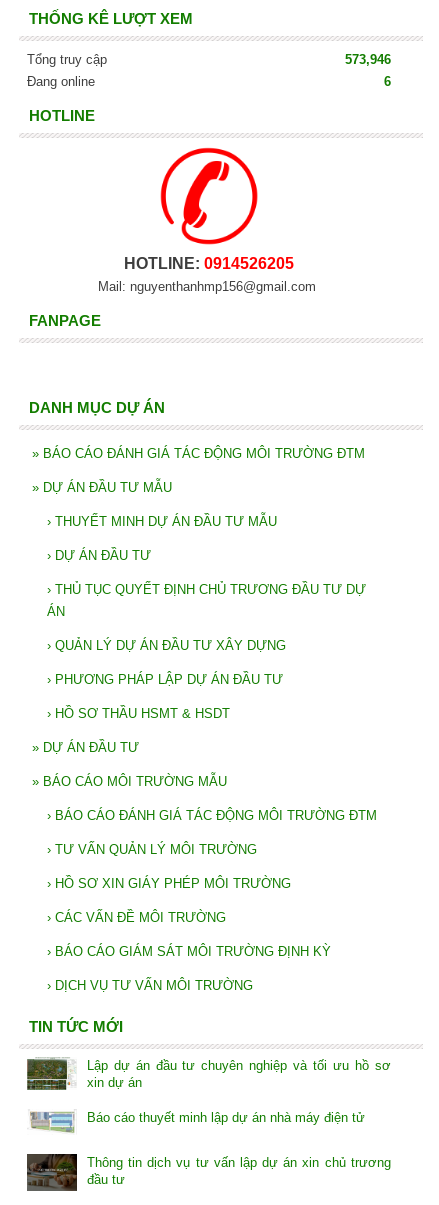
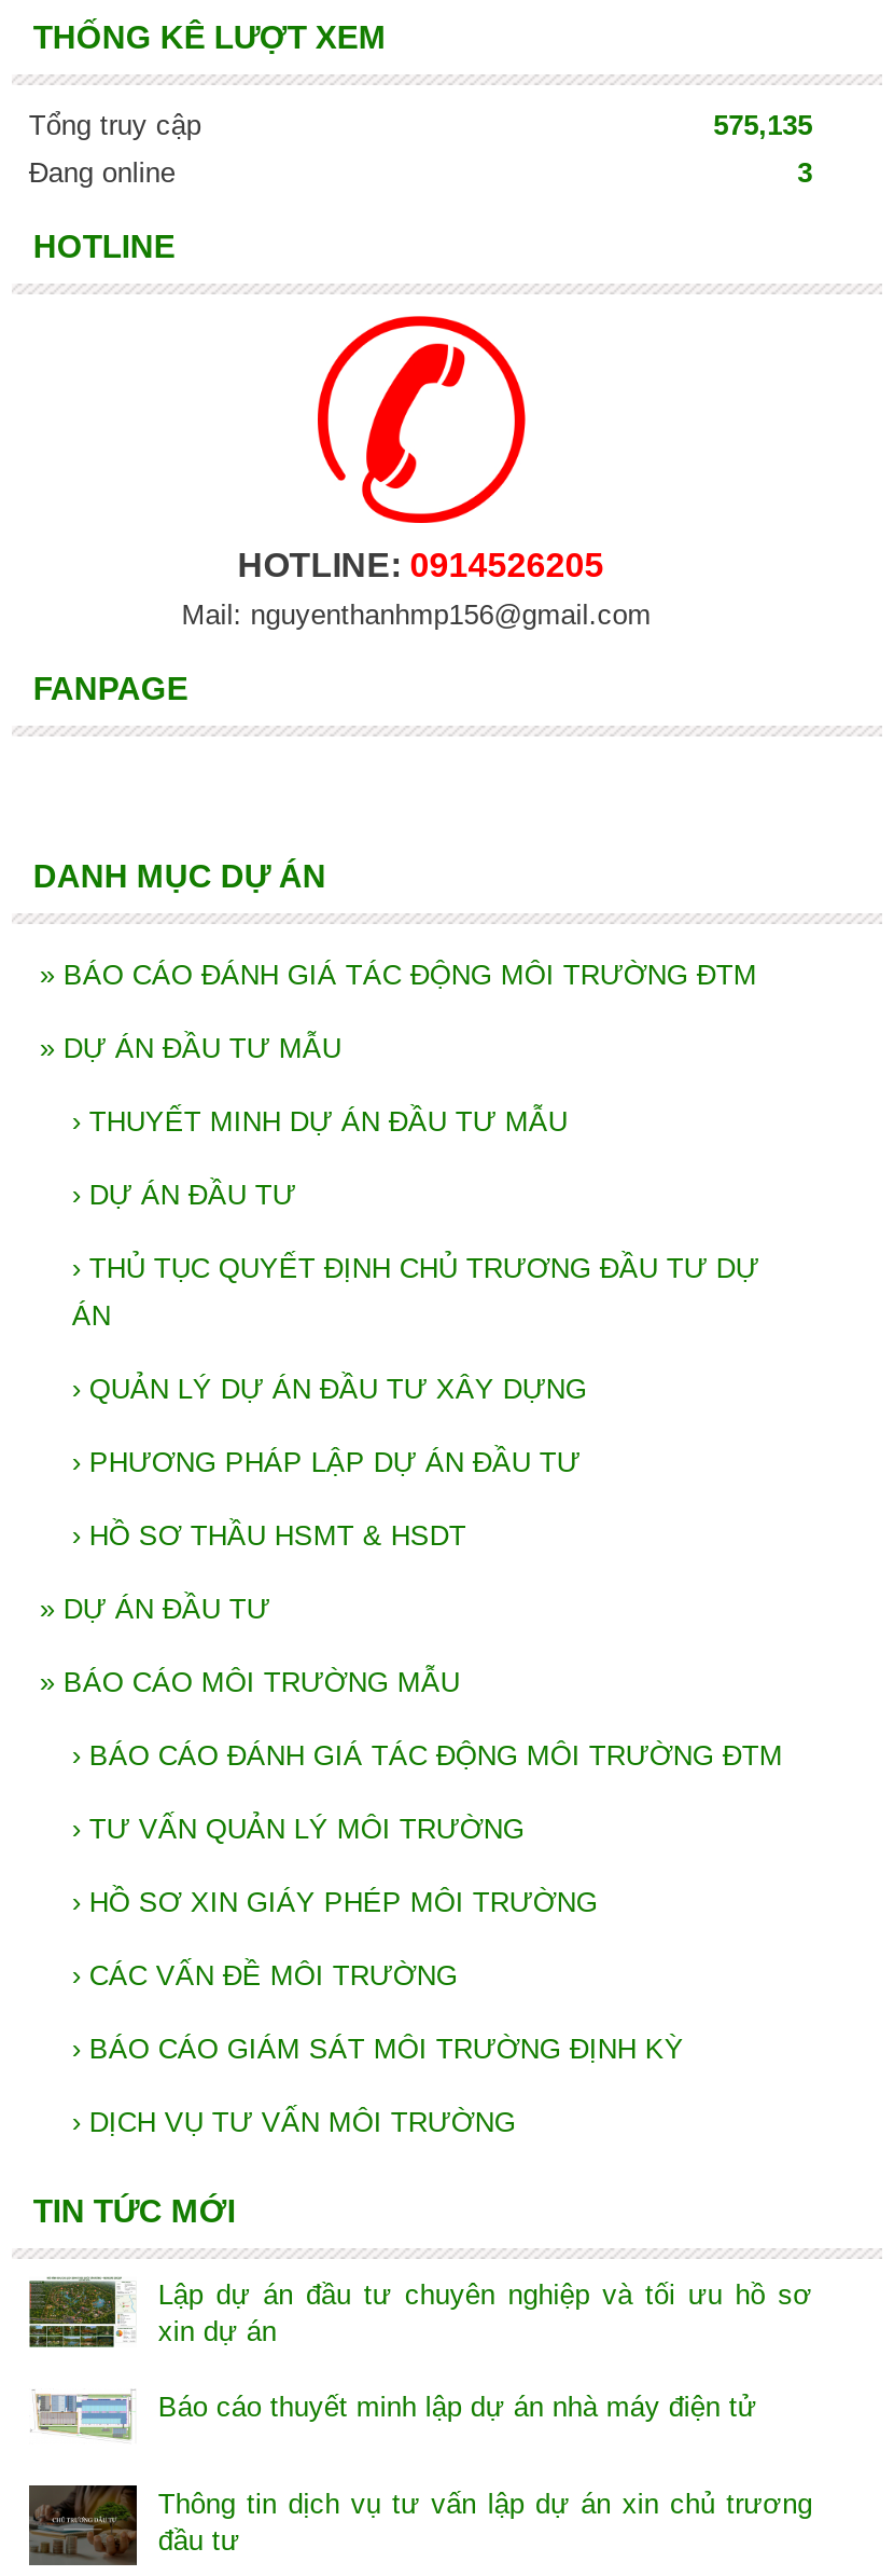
[345,52,391,67] 573,946 -> [713,109,813,141] 575,135
[384,74,391,89] 6 -> [797,156,813,189] 3

